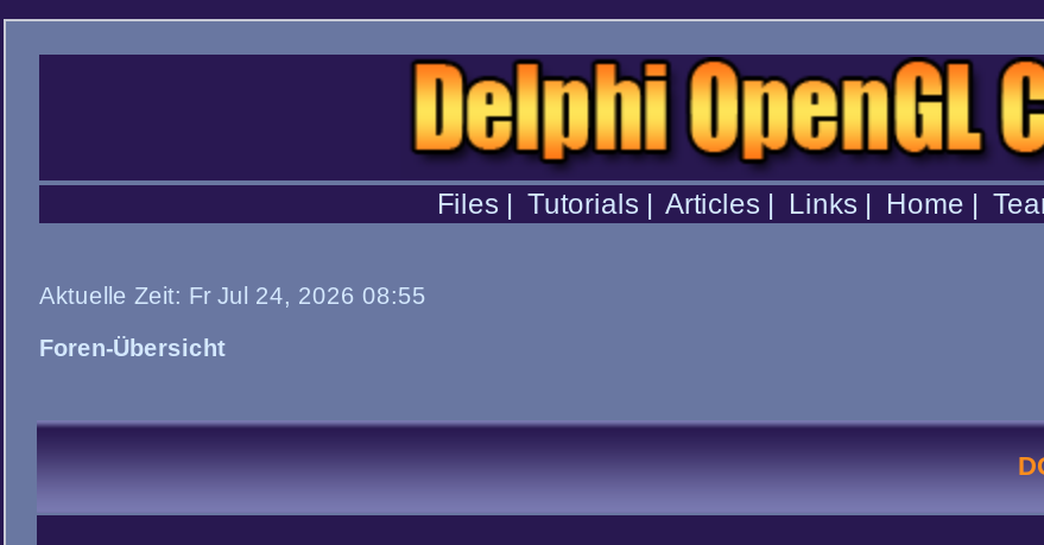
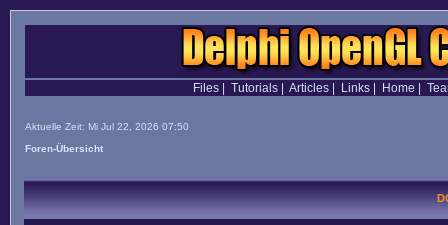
[39,283,426,309] Aktuelle Zeit: Fr Jul 24, 2026 08:55 -> [25,121,189,132] Aktuelle Zeit: Mi Jul 22, 2026 07:50

